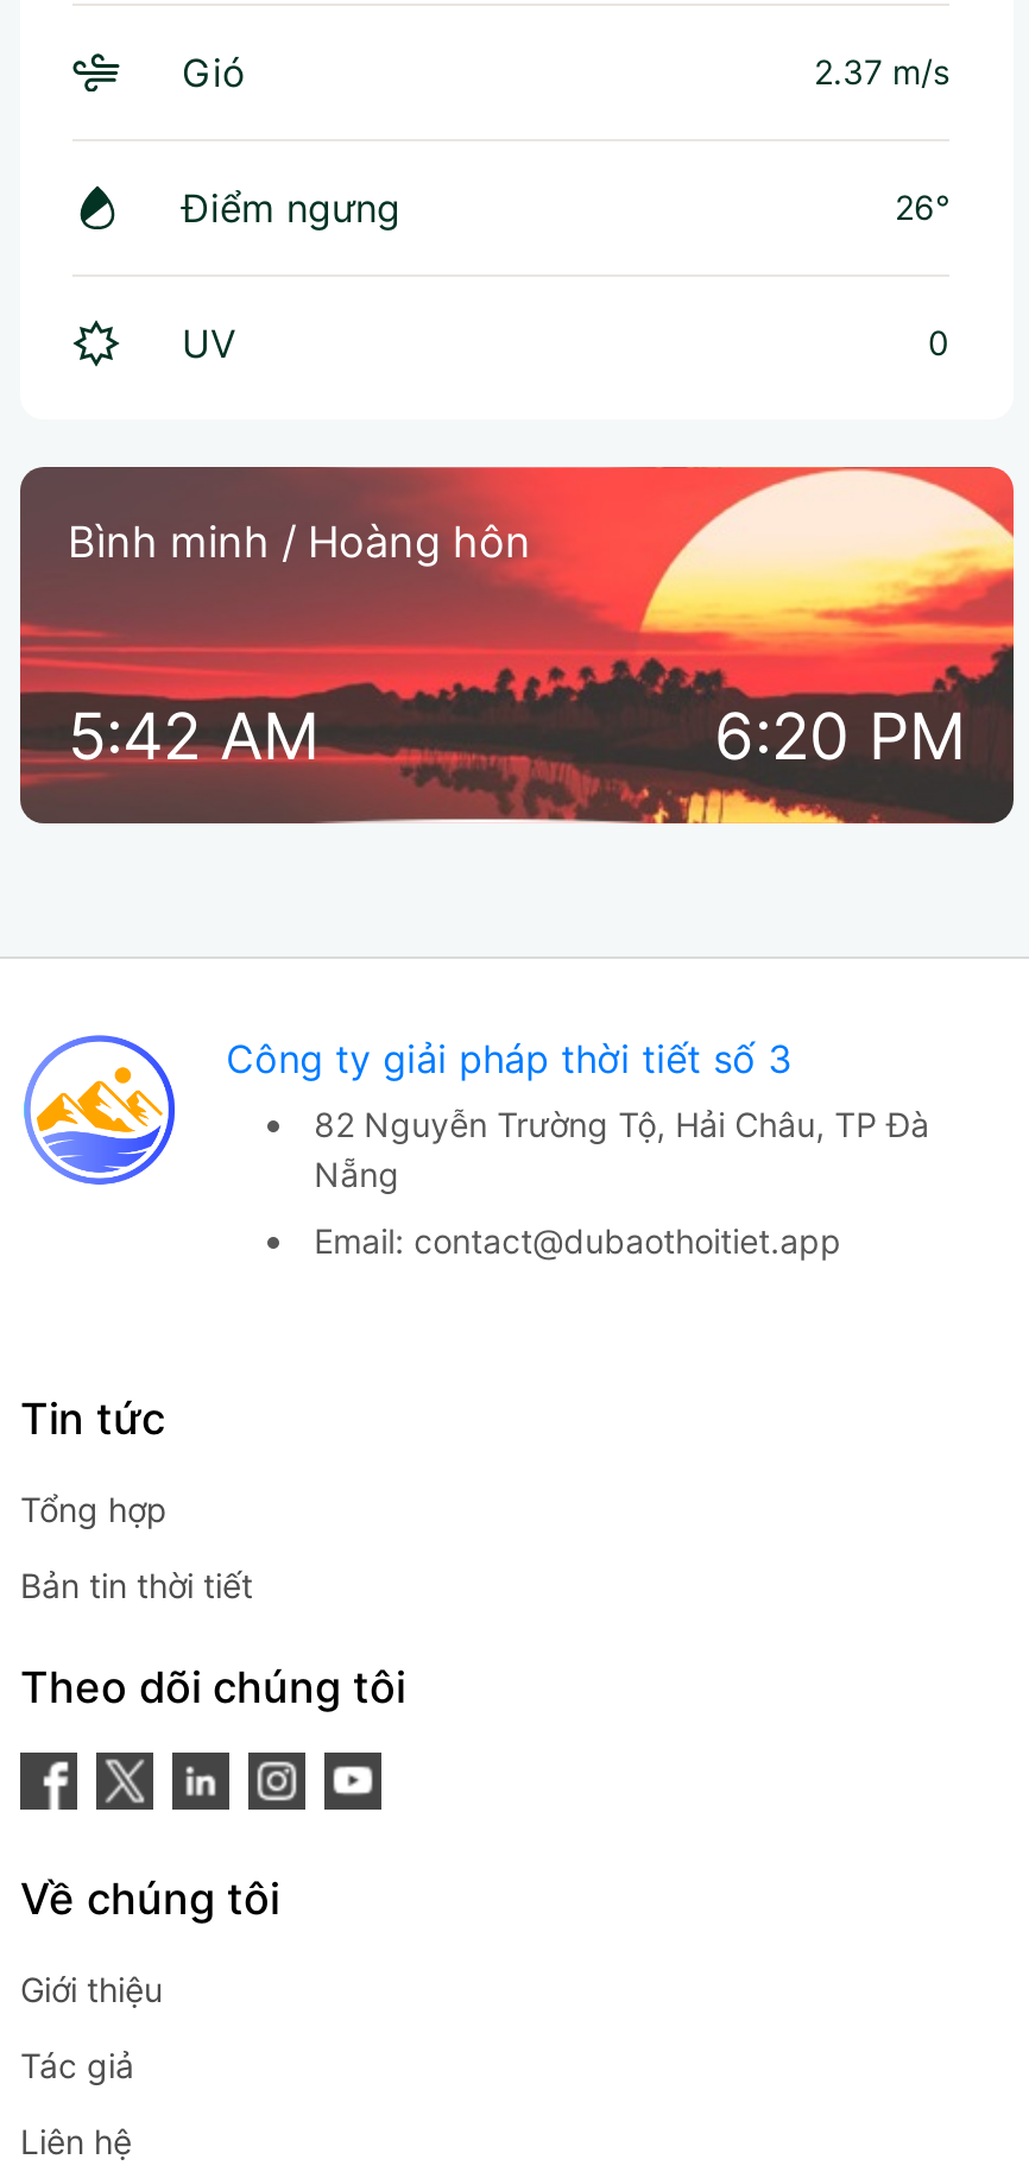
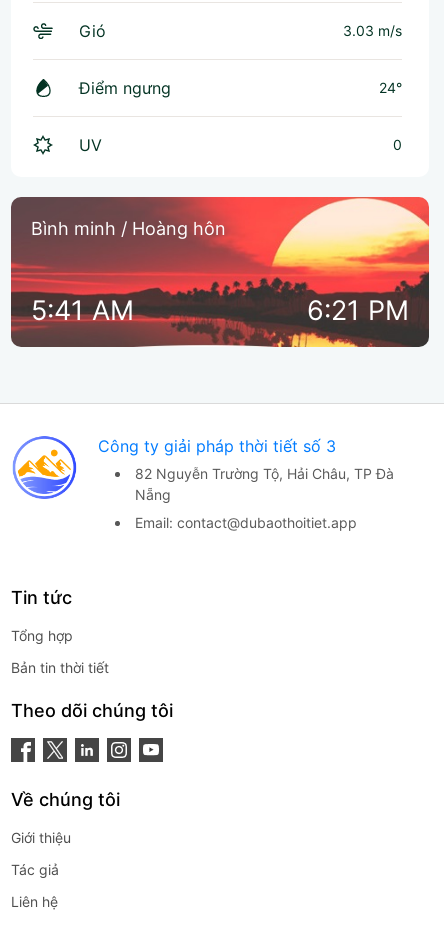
[814,51,949,91] 2.37 m/s -> [343,22,402,39] 3.03 m/s
[895,187,949,227] 26° -> [379,79,402,96] 24°
[68,697,320,776] 5:42 AM -> [31,294,134,327] 5:41 AM
[714,697,966,776] 6:20 PM -> [307,294,409,327] 6:21 PM

